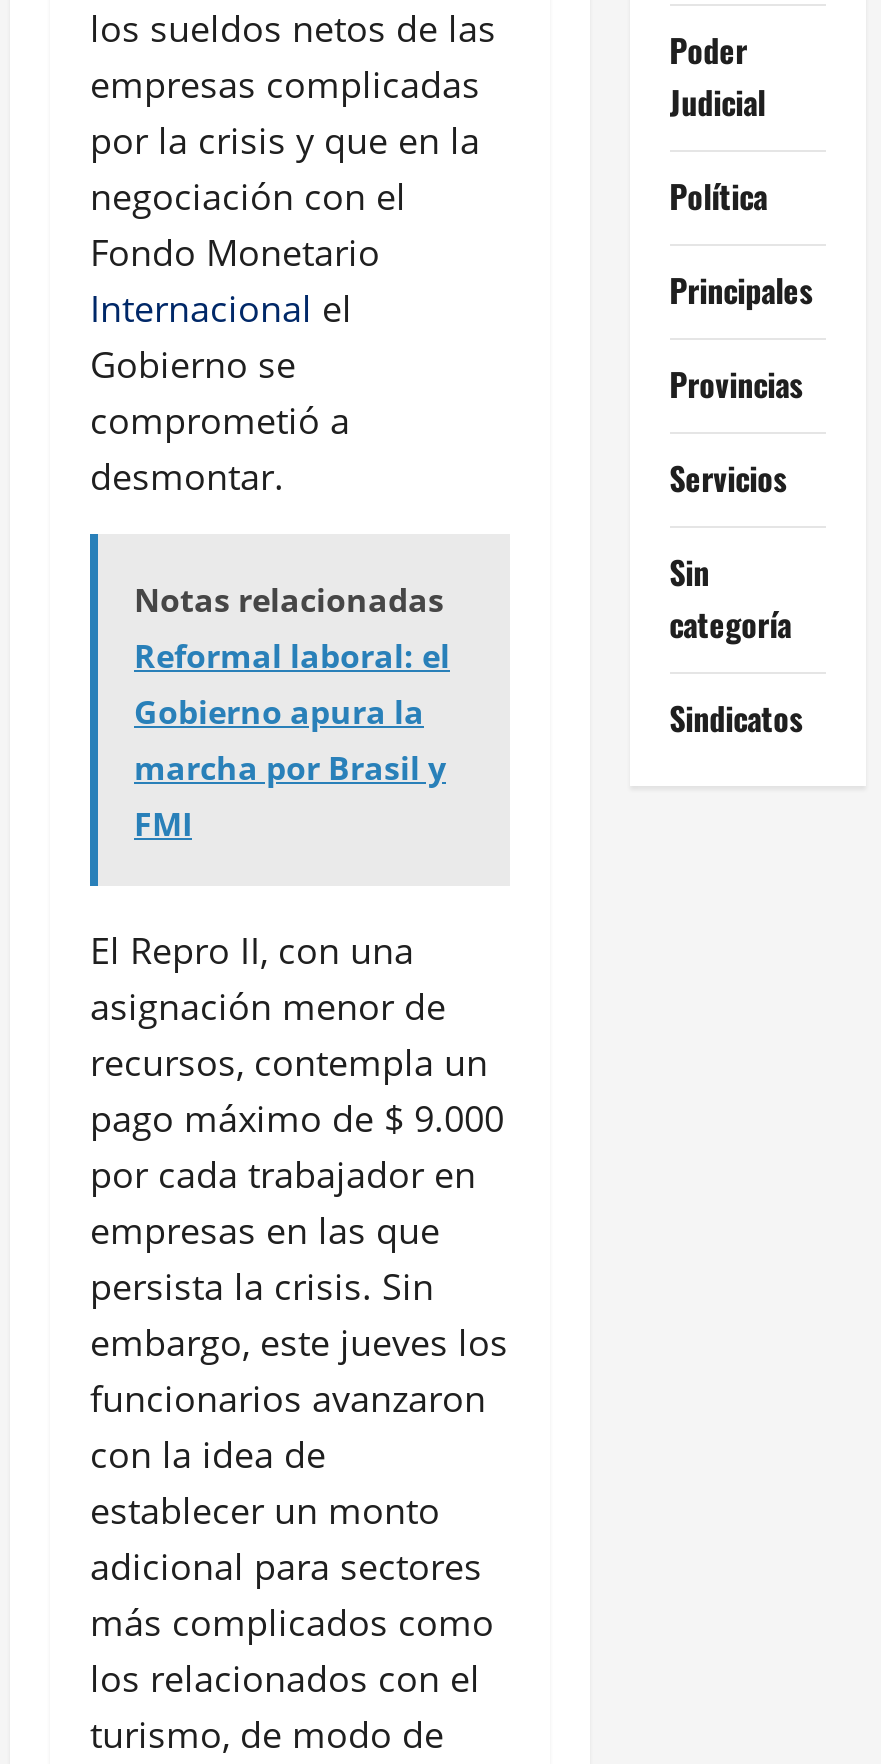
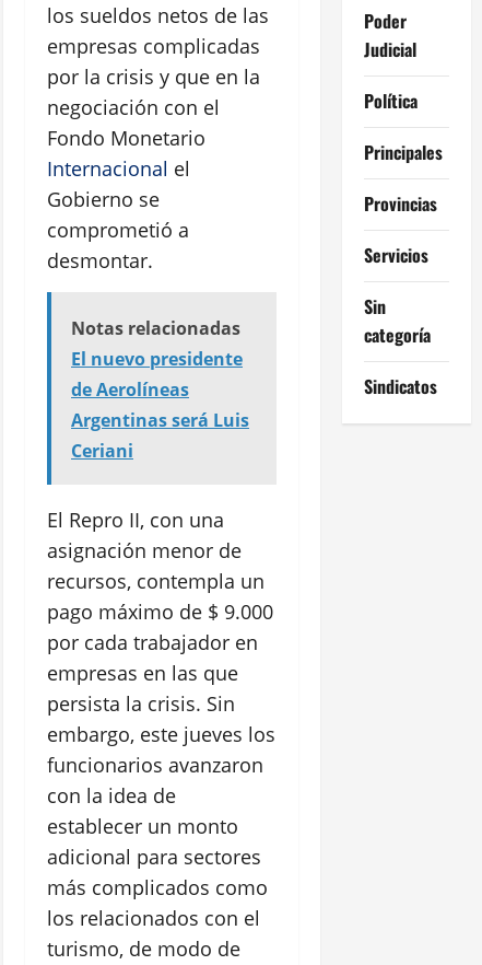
[134,634,450,846] Reformal laboral: el | Gobierno apura la | marcha por Brasil y | FMI -> [71,347,249,463] El nuevo presidente | de Aerolíneas | Argentinas será Luis | Ceriani

